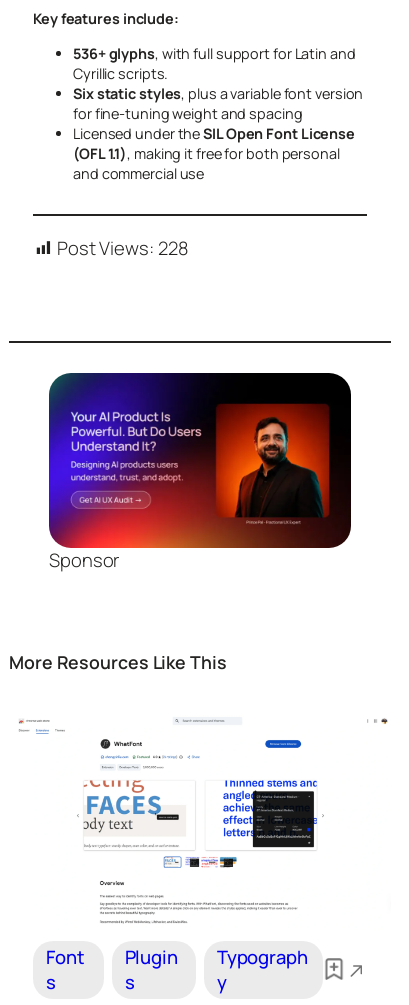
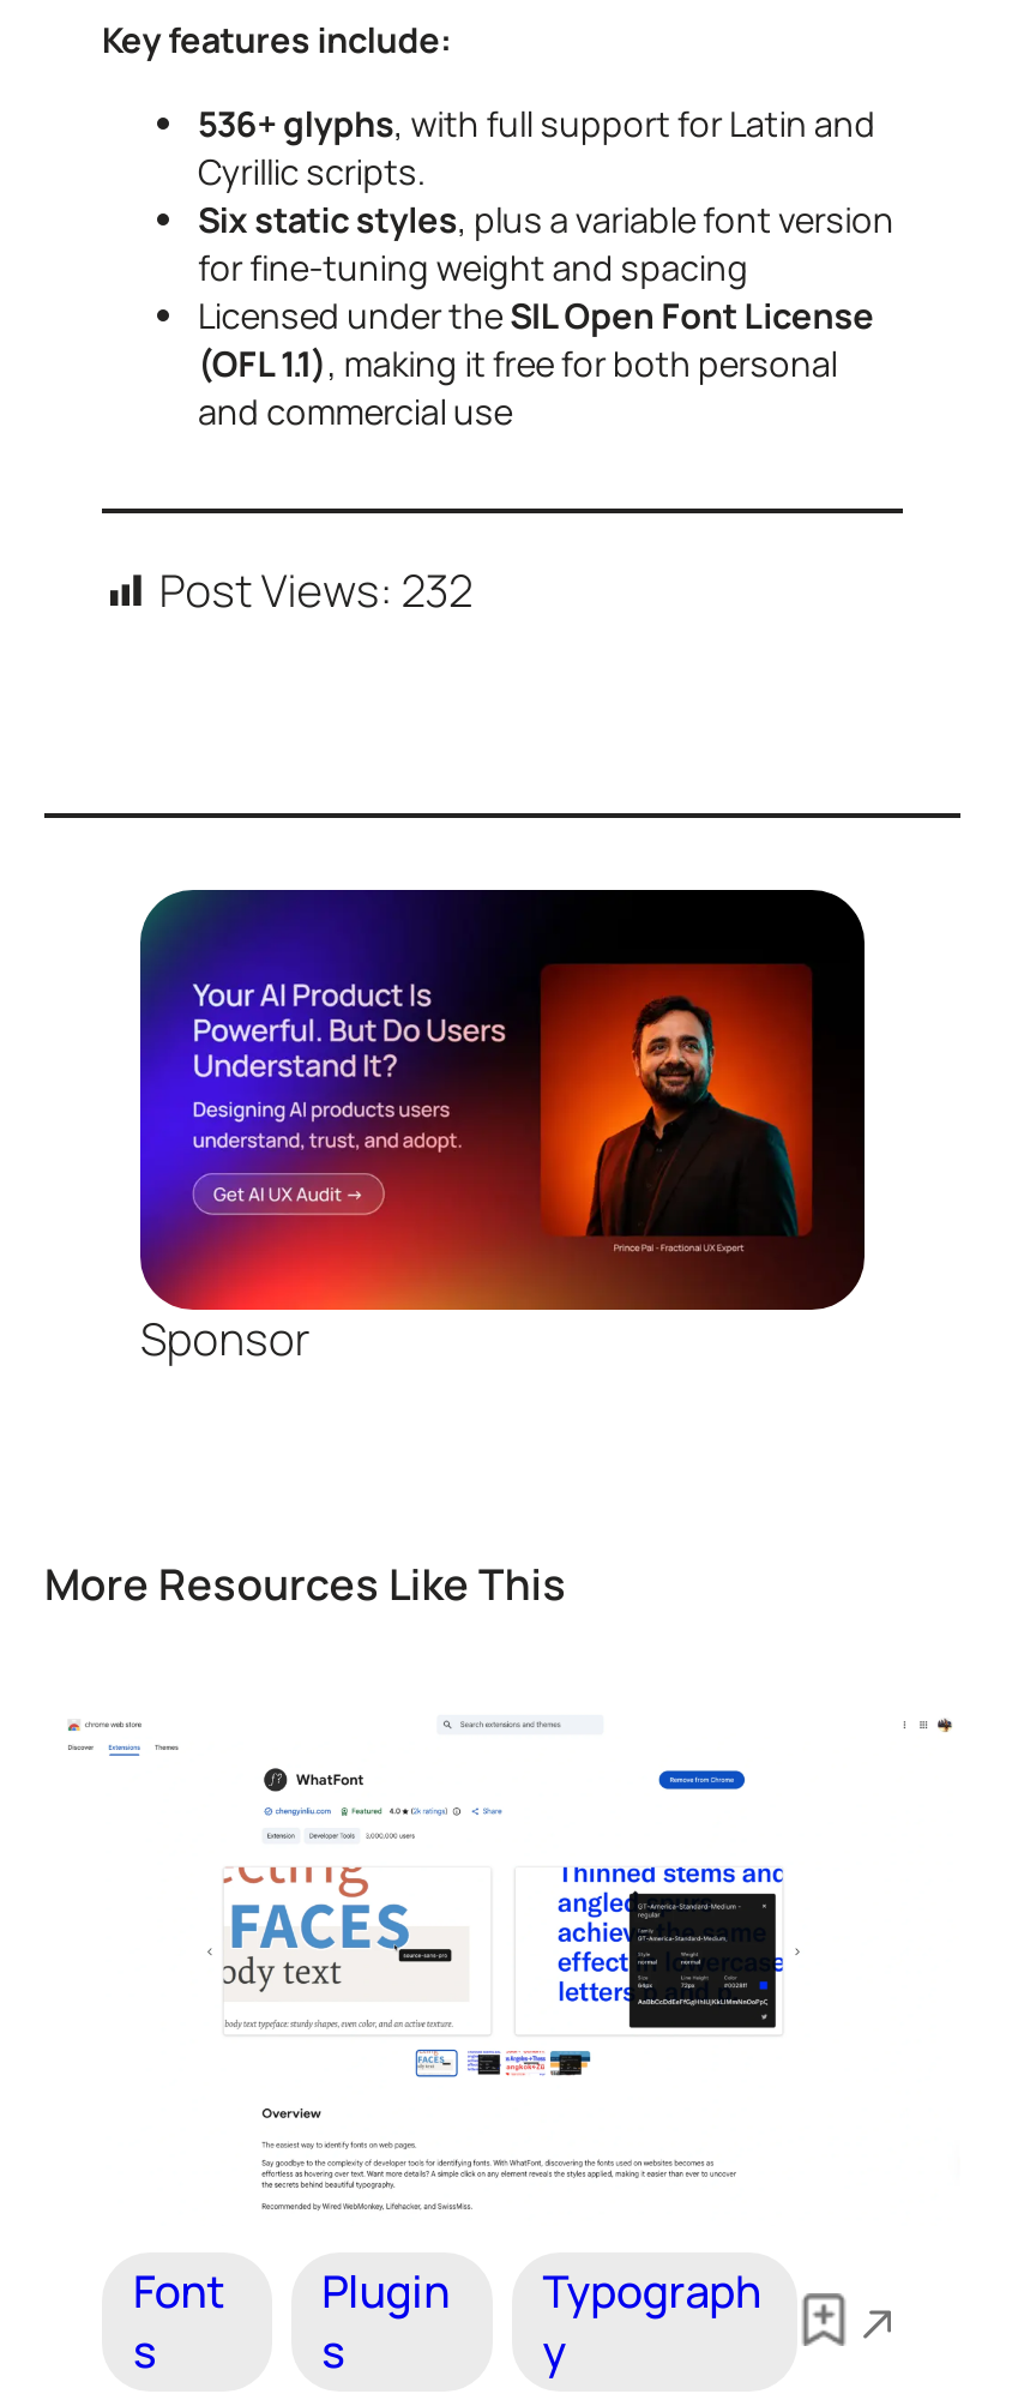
[57,235,187,261] Post Views: 228 -> [159,559,472,621] Post Views: 232

